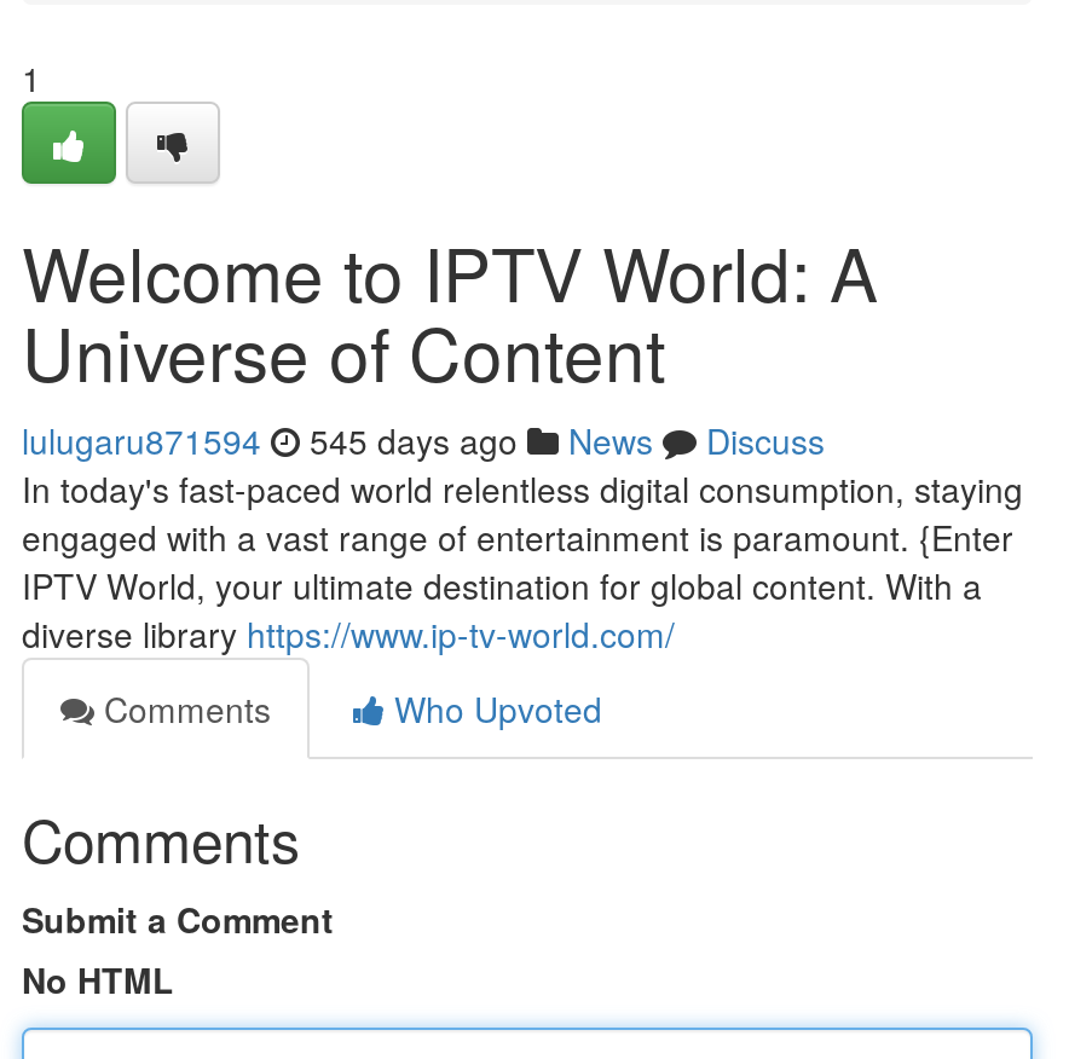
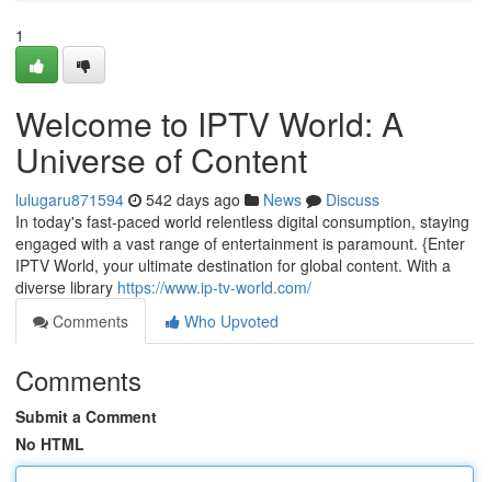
[22,416,825,464] lulugaru871594 545 days ago News Discuss -> [15,188,379,210] lulugaru871594 542 days ago News Discuss

